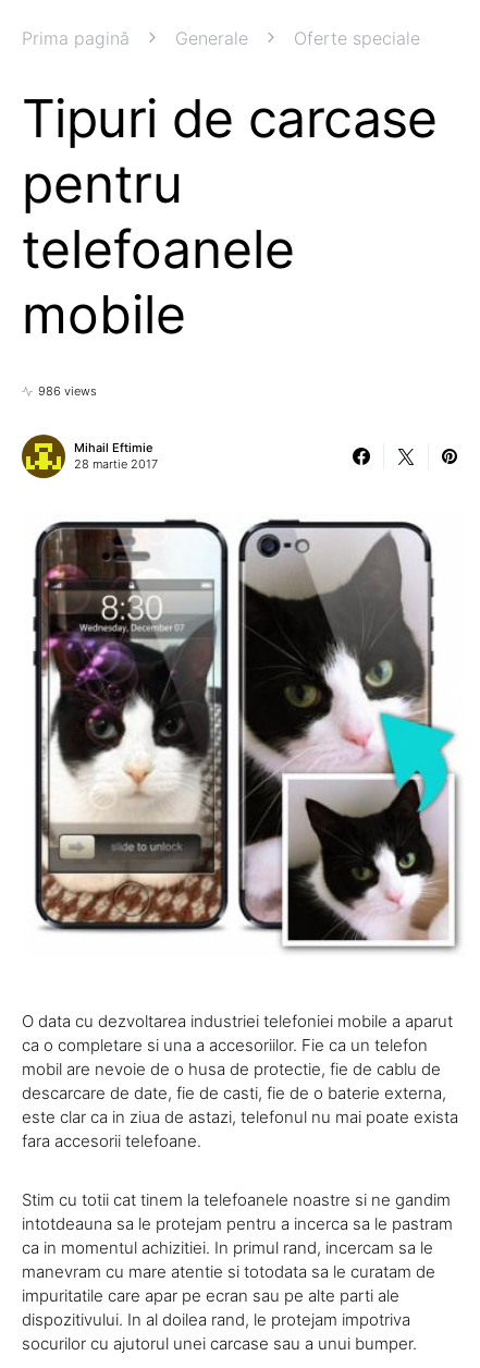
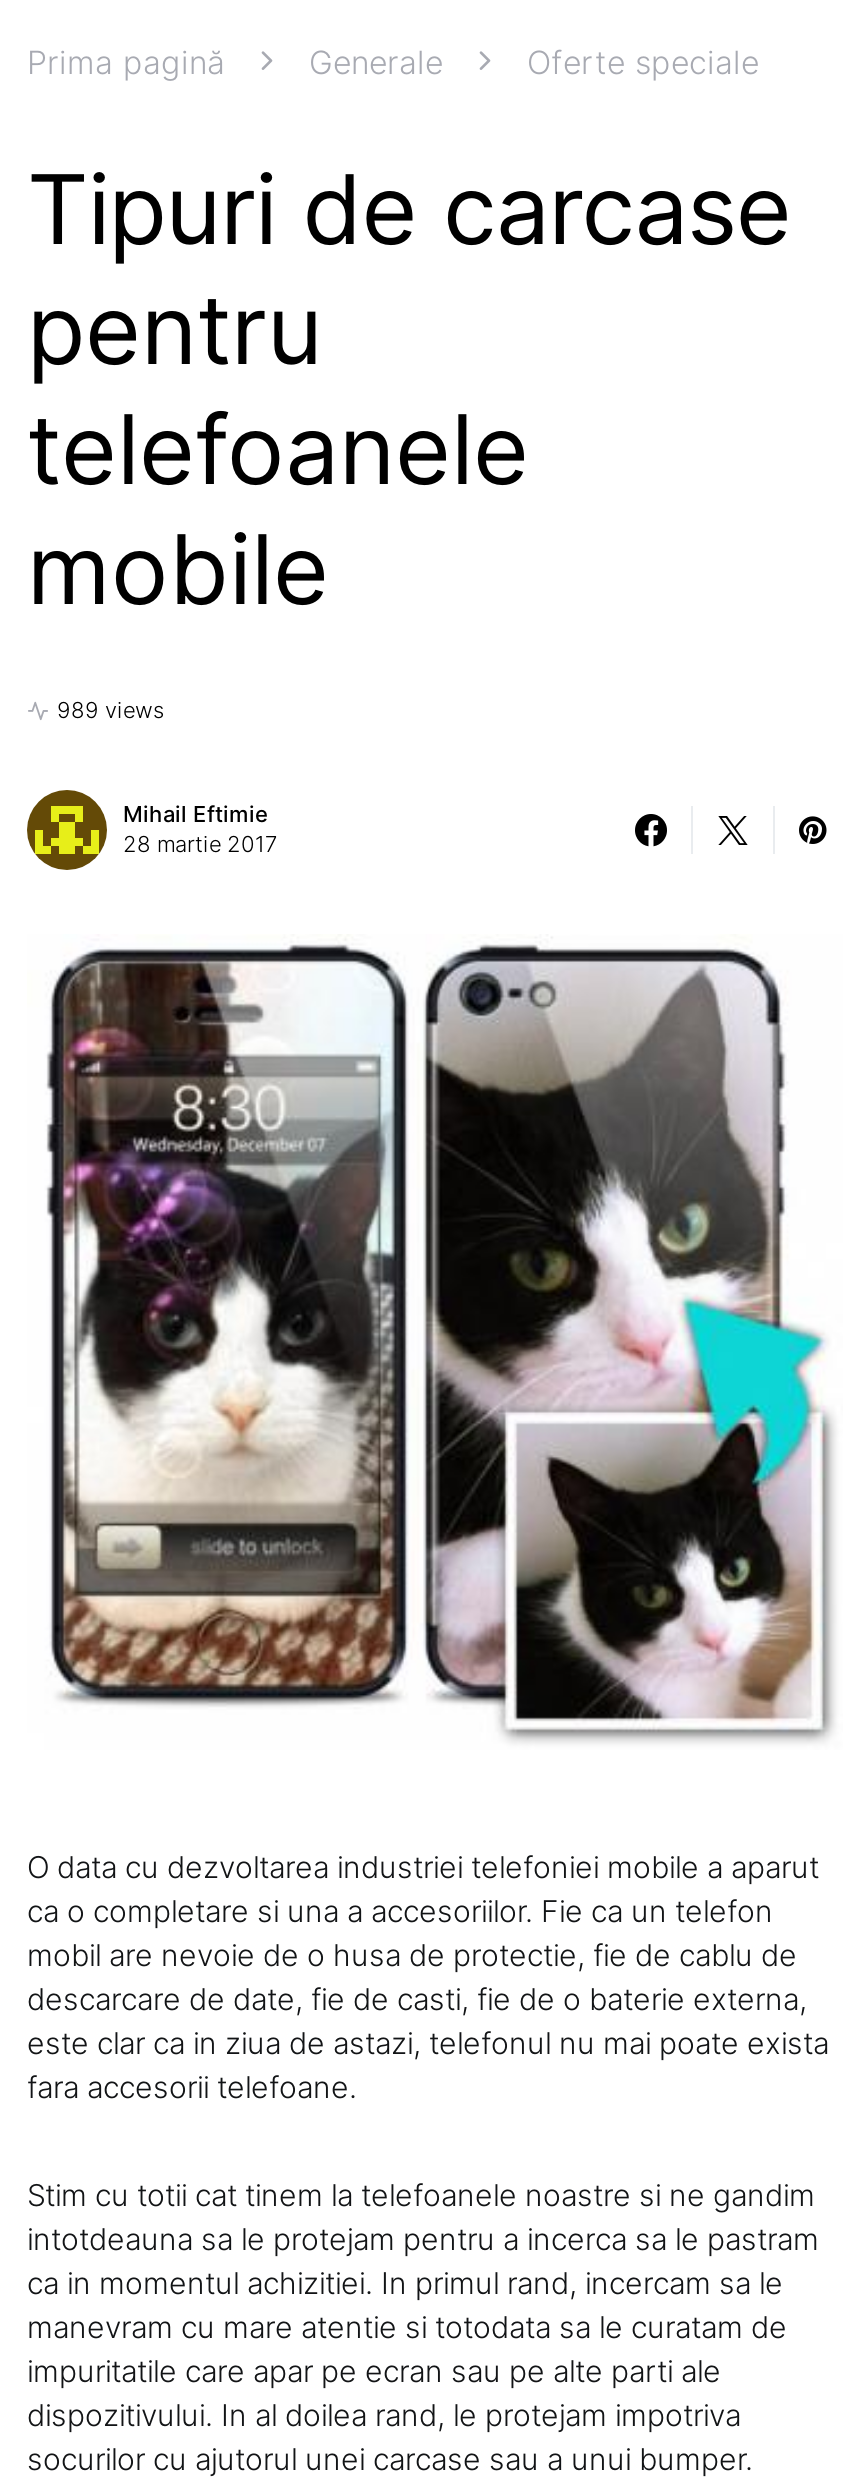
[38,383,97,399] 986 views -> [57,696,165,724] 989 views

